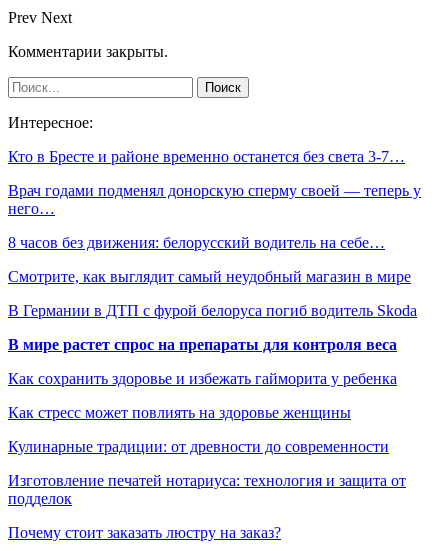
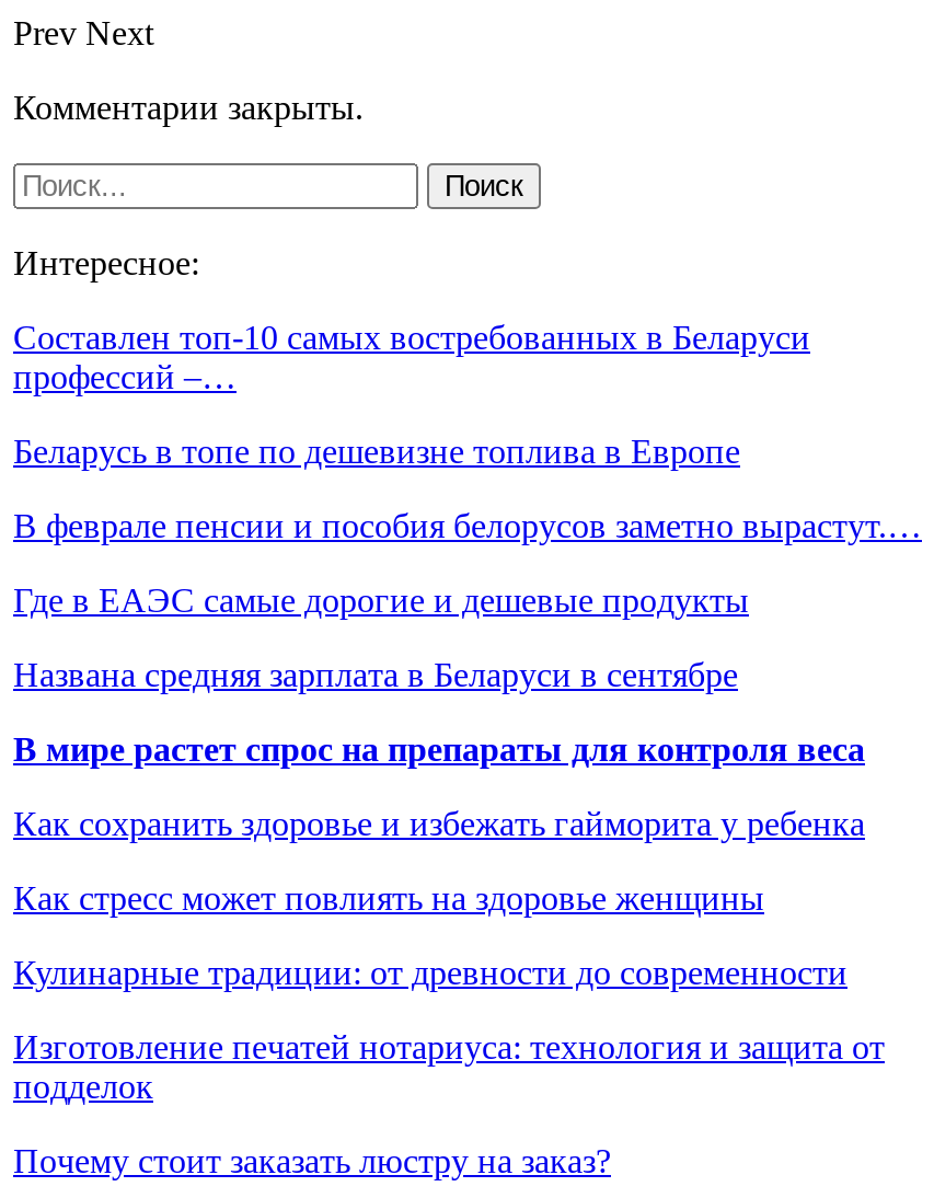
[8,148,405,165] Кто в Бресте и районе временно останется без света 3-7… -> [13,318,810,395] Составлен топ-10 самых востребованных в Беларуси | профессий –…
[8,182,421,217] Врач годами подменял донорскую сперму своей — теперь у | него… -> [13,432,740,469] Беларусь в топе по дешевизне топлива в Европе
[8,234,385,251] 8 часов без движения: белорусский водитель на себе… -> [13,507,922,544] В феврале пенсии и пособия белорусов заметно вырастут.…
[8,268,411,285] Смотрите, как выглядит самый неудобный магазин в мире -> [13,581,749,618] Где в ЕАЭС самые дорогие и дешевые продукты
[8,302,417,319] В Германии в ДТП с фурой белоруса погиб водитель Skoda -> [13,656,738,693] Названа средняя зарплата в Беларуси в сентябре

